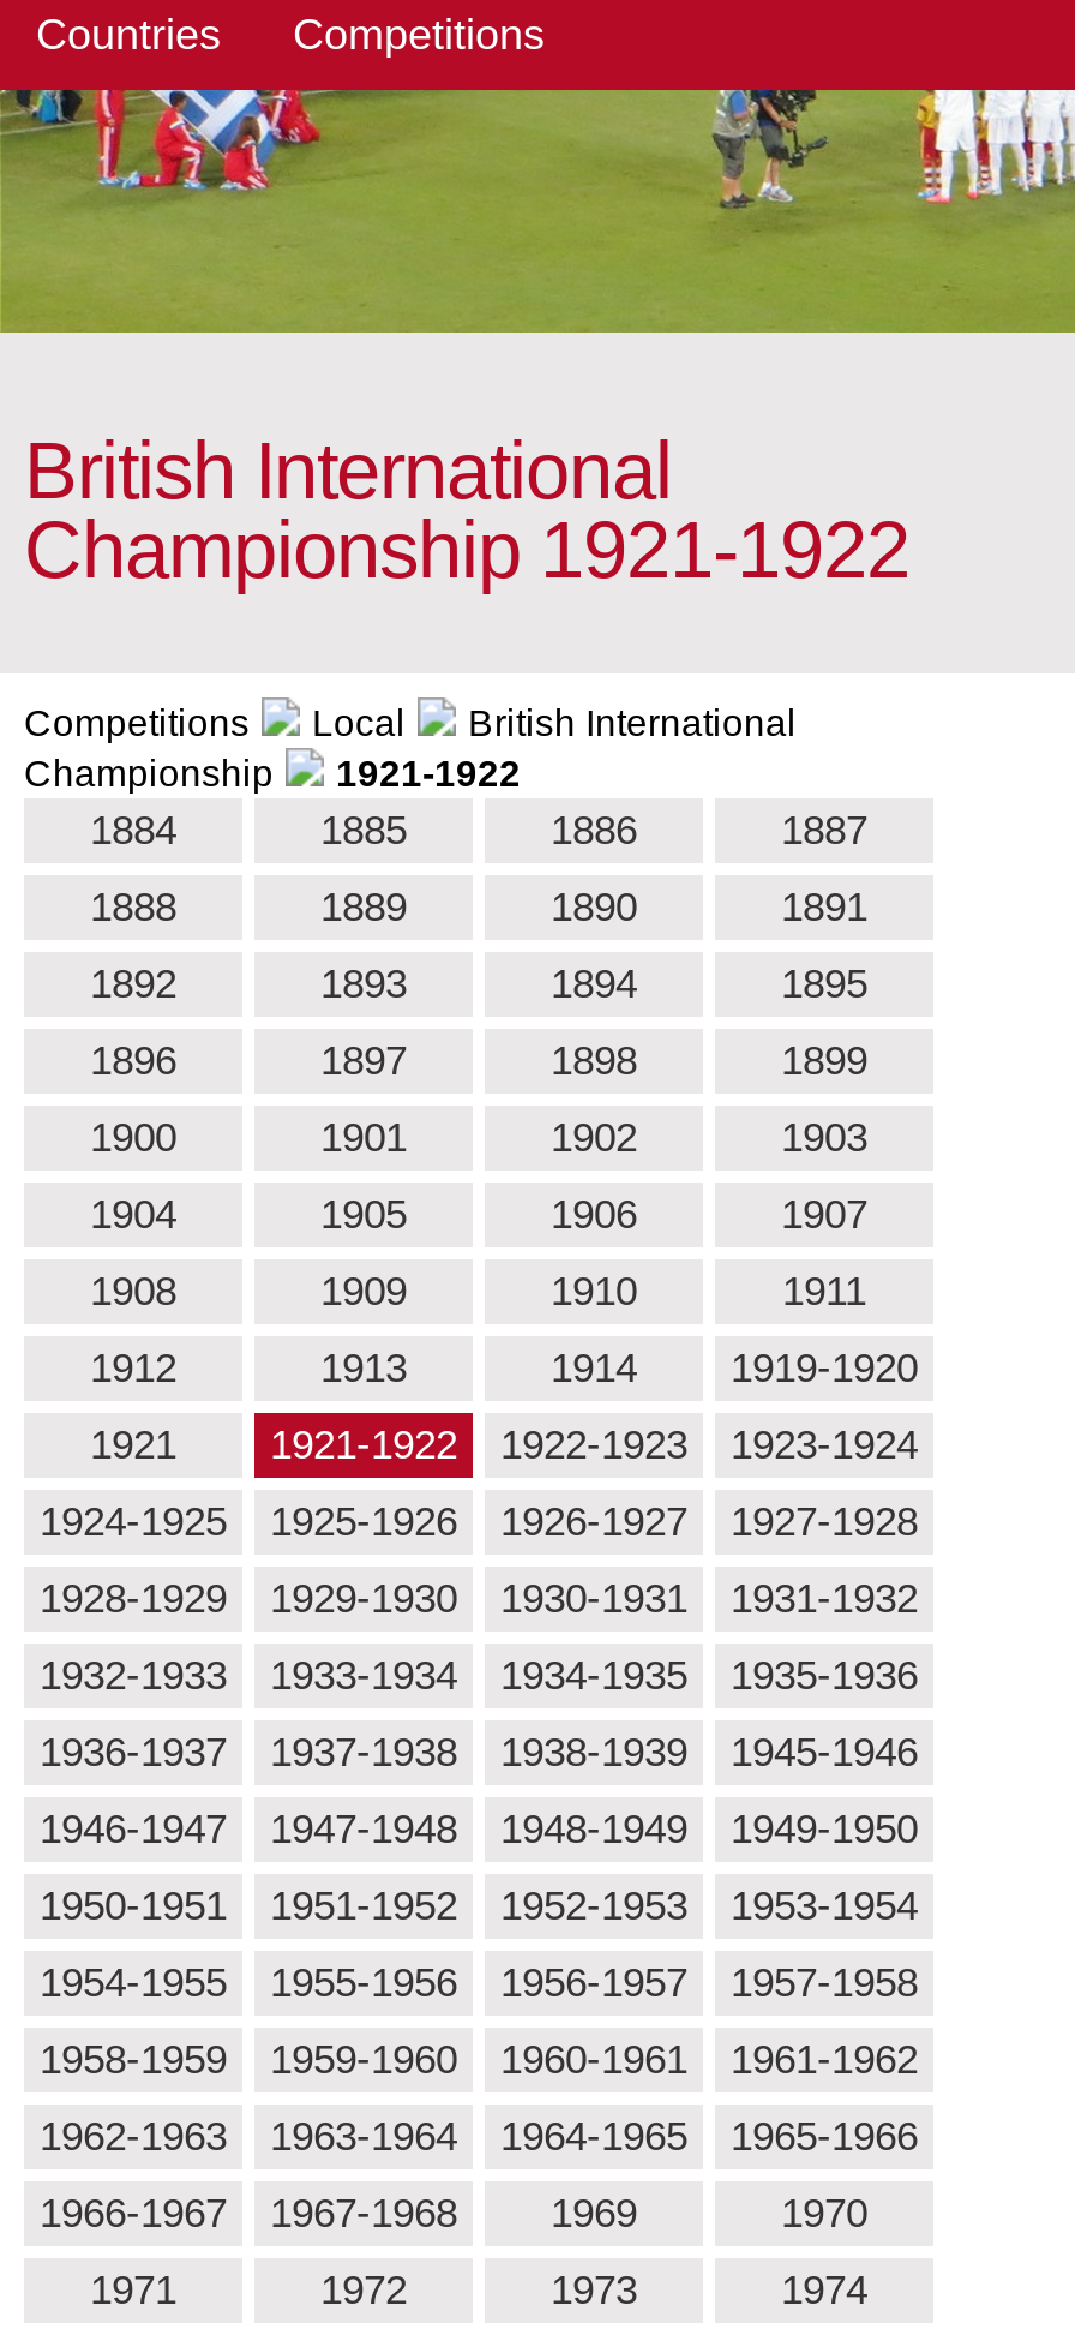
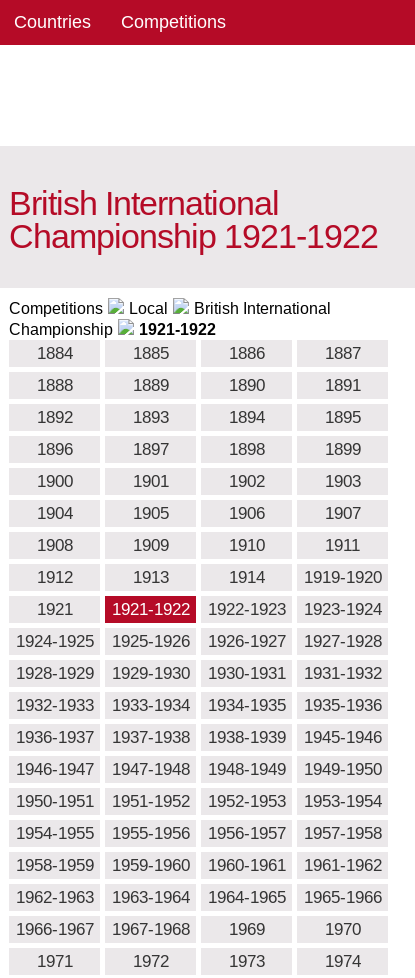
[7,88,1068,335] [image] -> none

